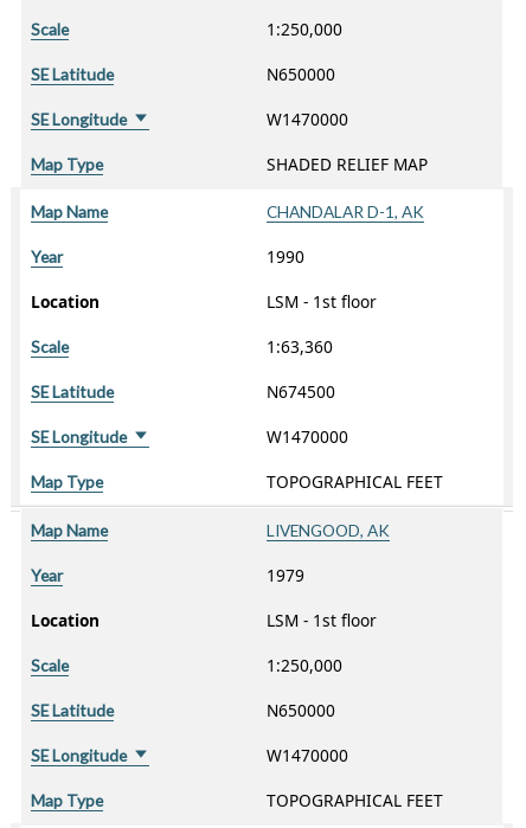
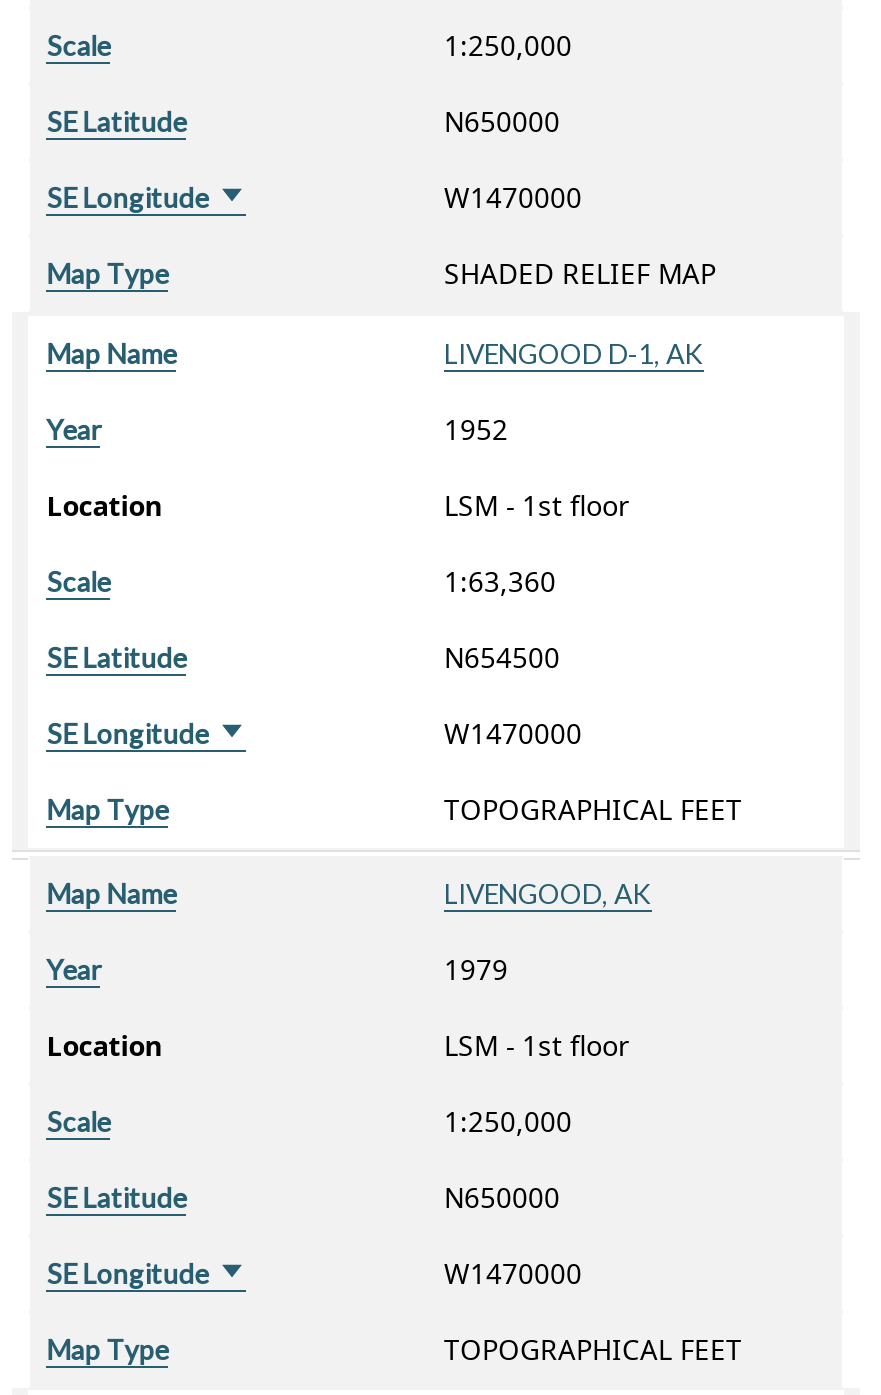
[267,201,424,221] CHANDALAR D-1, AK -> [444,335,704,369] LIVENGOOD D-1, AK
[267,245,304,267] 1990 -> [444,409,508,447] 1952
[267,380,335,402] N674500 -> [444,637,560,675] N654500

